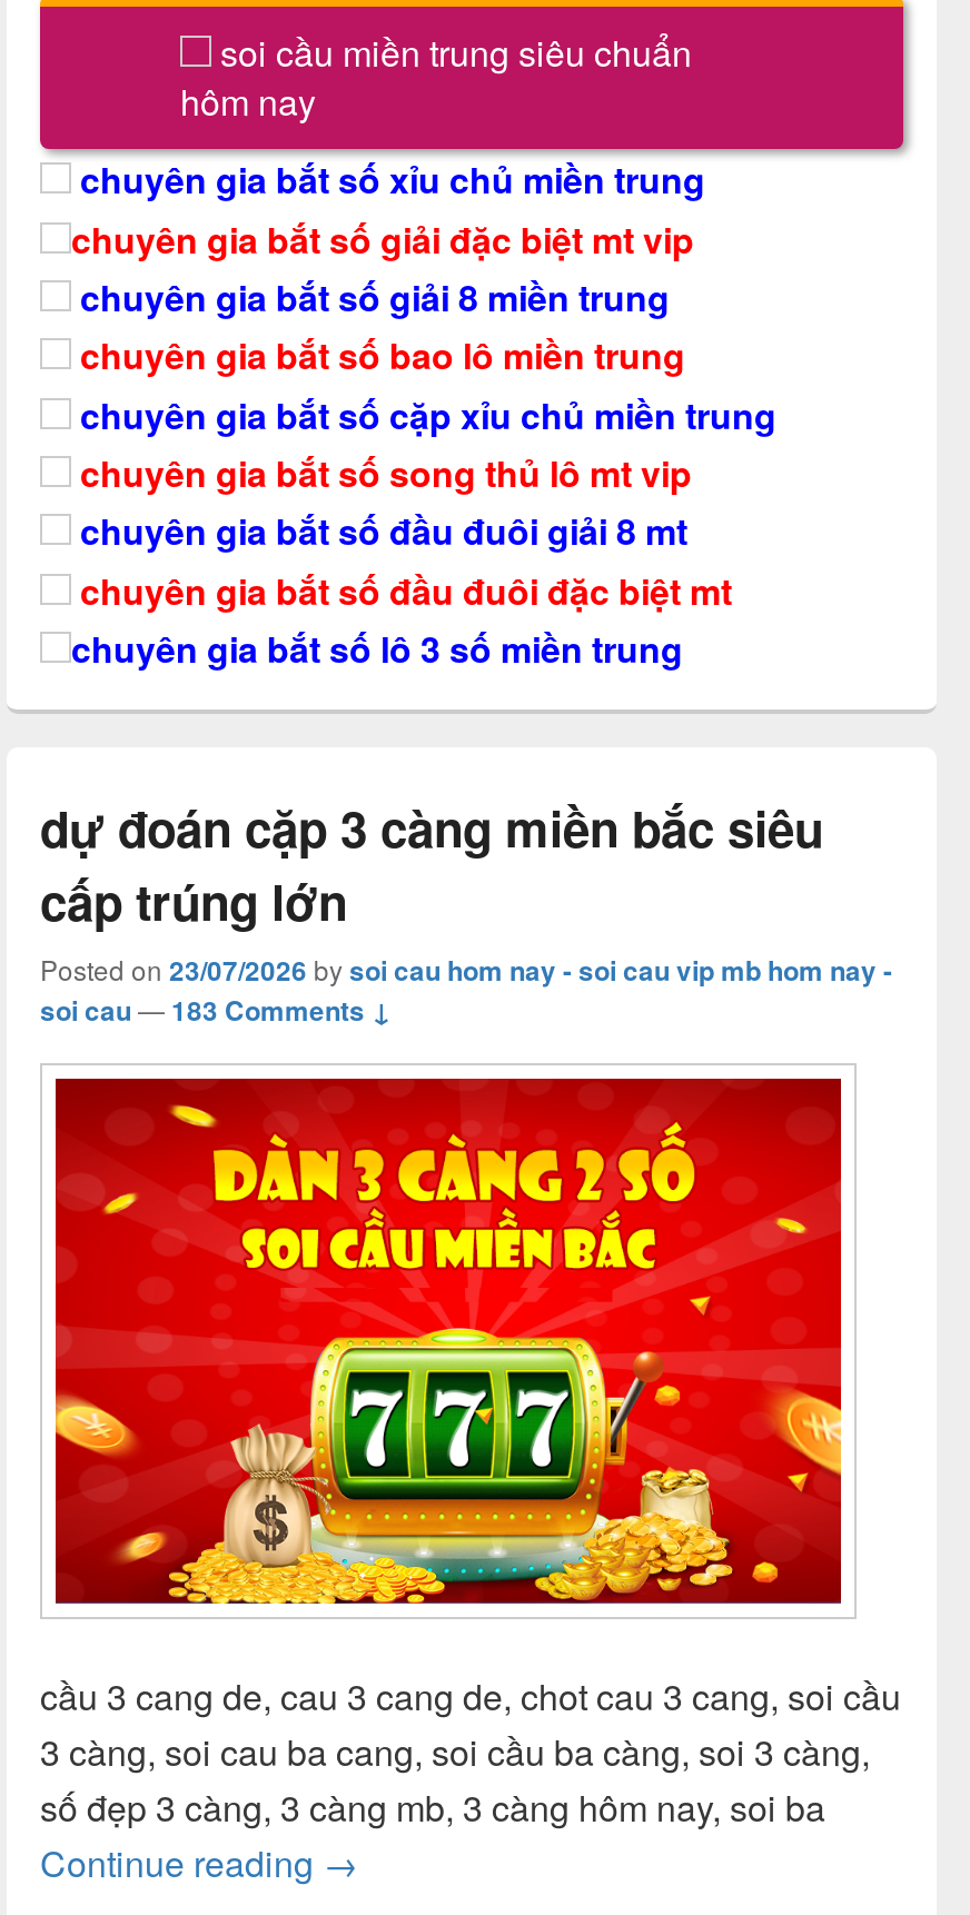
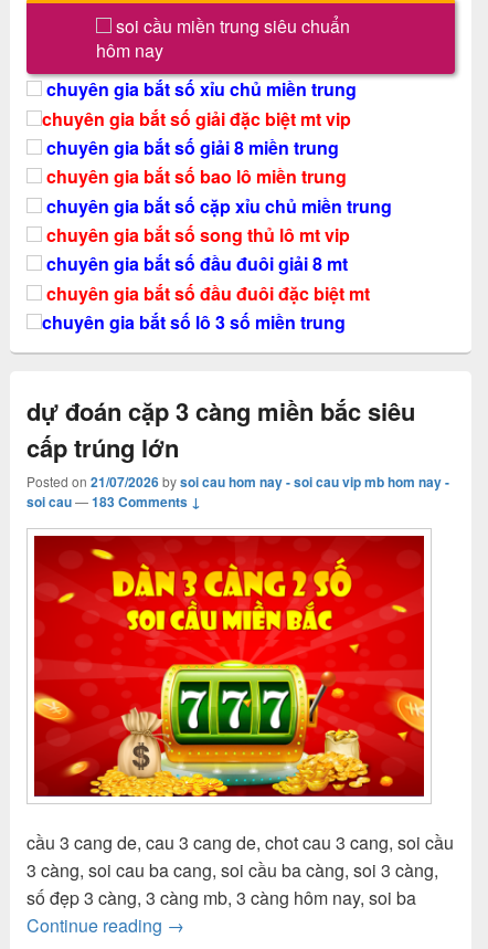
[40,950,892,990] Posted on 23/07/2026 by soi cau hom nay - soi cau vip mb hom nay - -> [26,472,449,492] Posted on 21/07/2026 by soi cau hom nay - soi cau vip mb hom nay -

